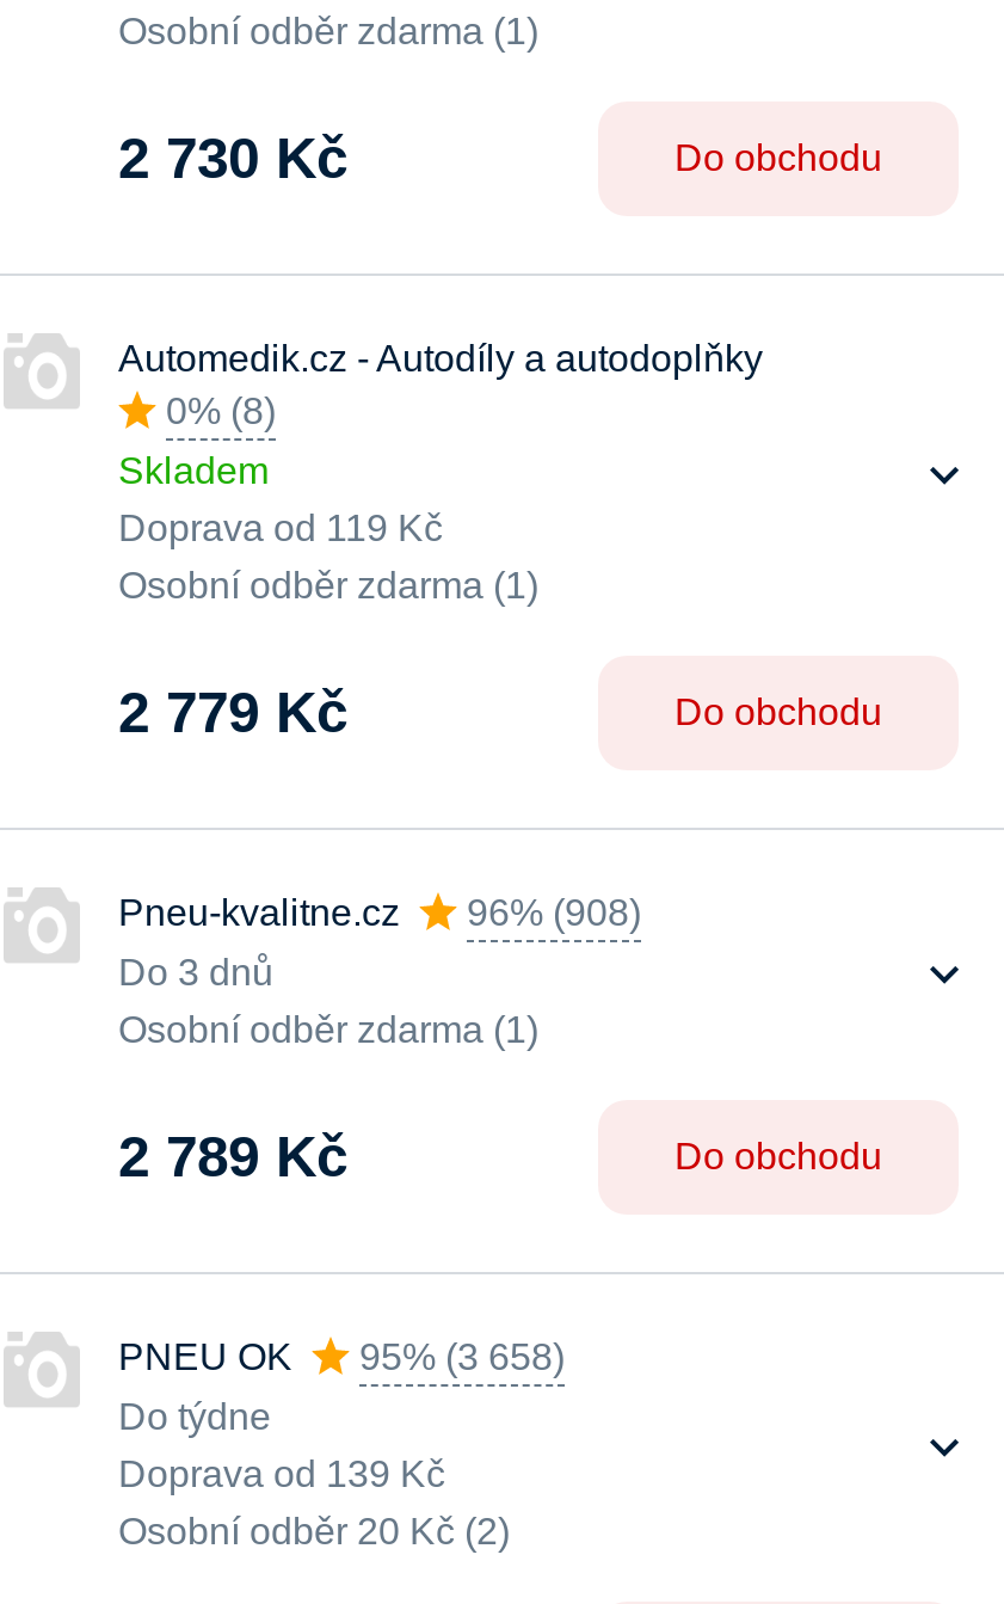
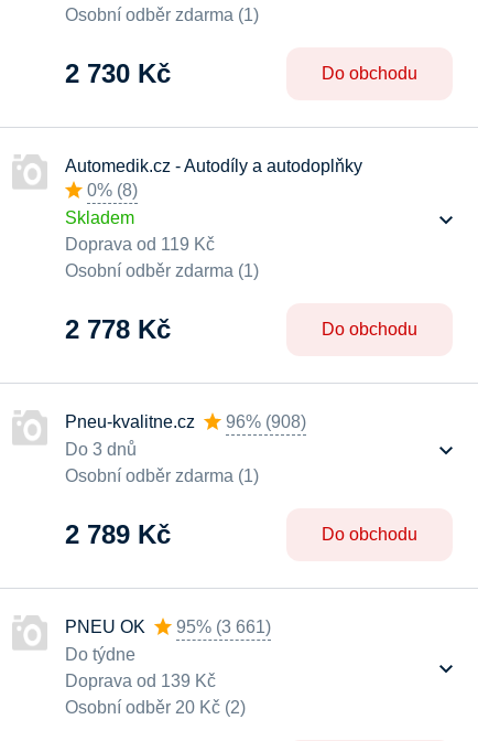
[118,680,347,744] 2 779 Kč -> [65,314,171,344] 2 778 Kč
[118,1336,565,1377] PNEU OK 95% (3 658) -> [65,617,271,636] PNEU OK 95% (3 661)

